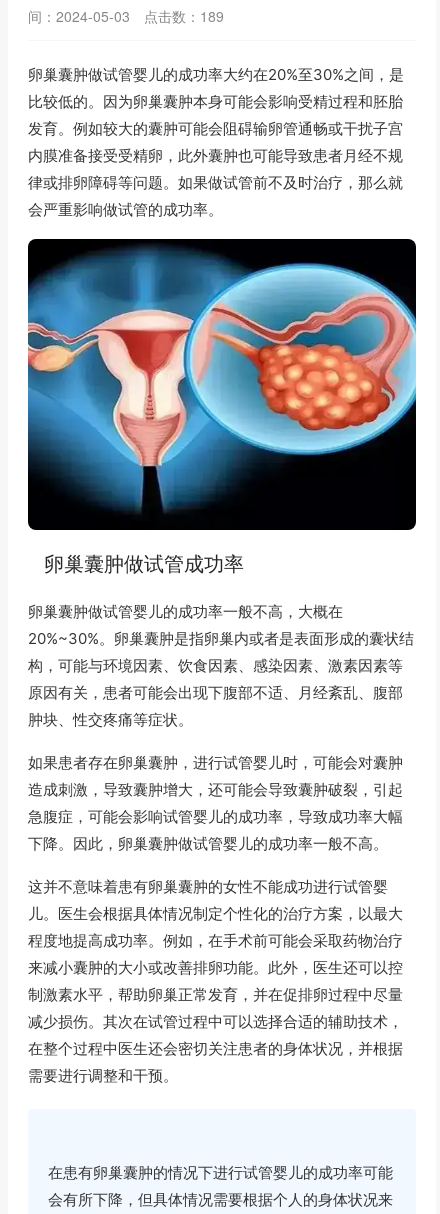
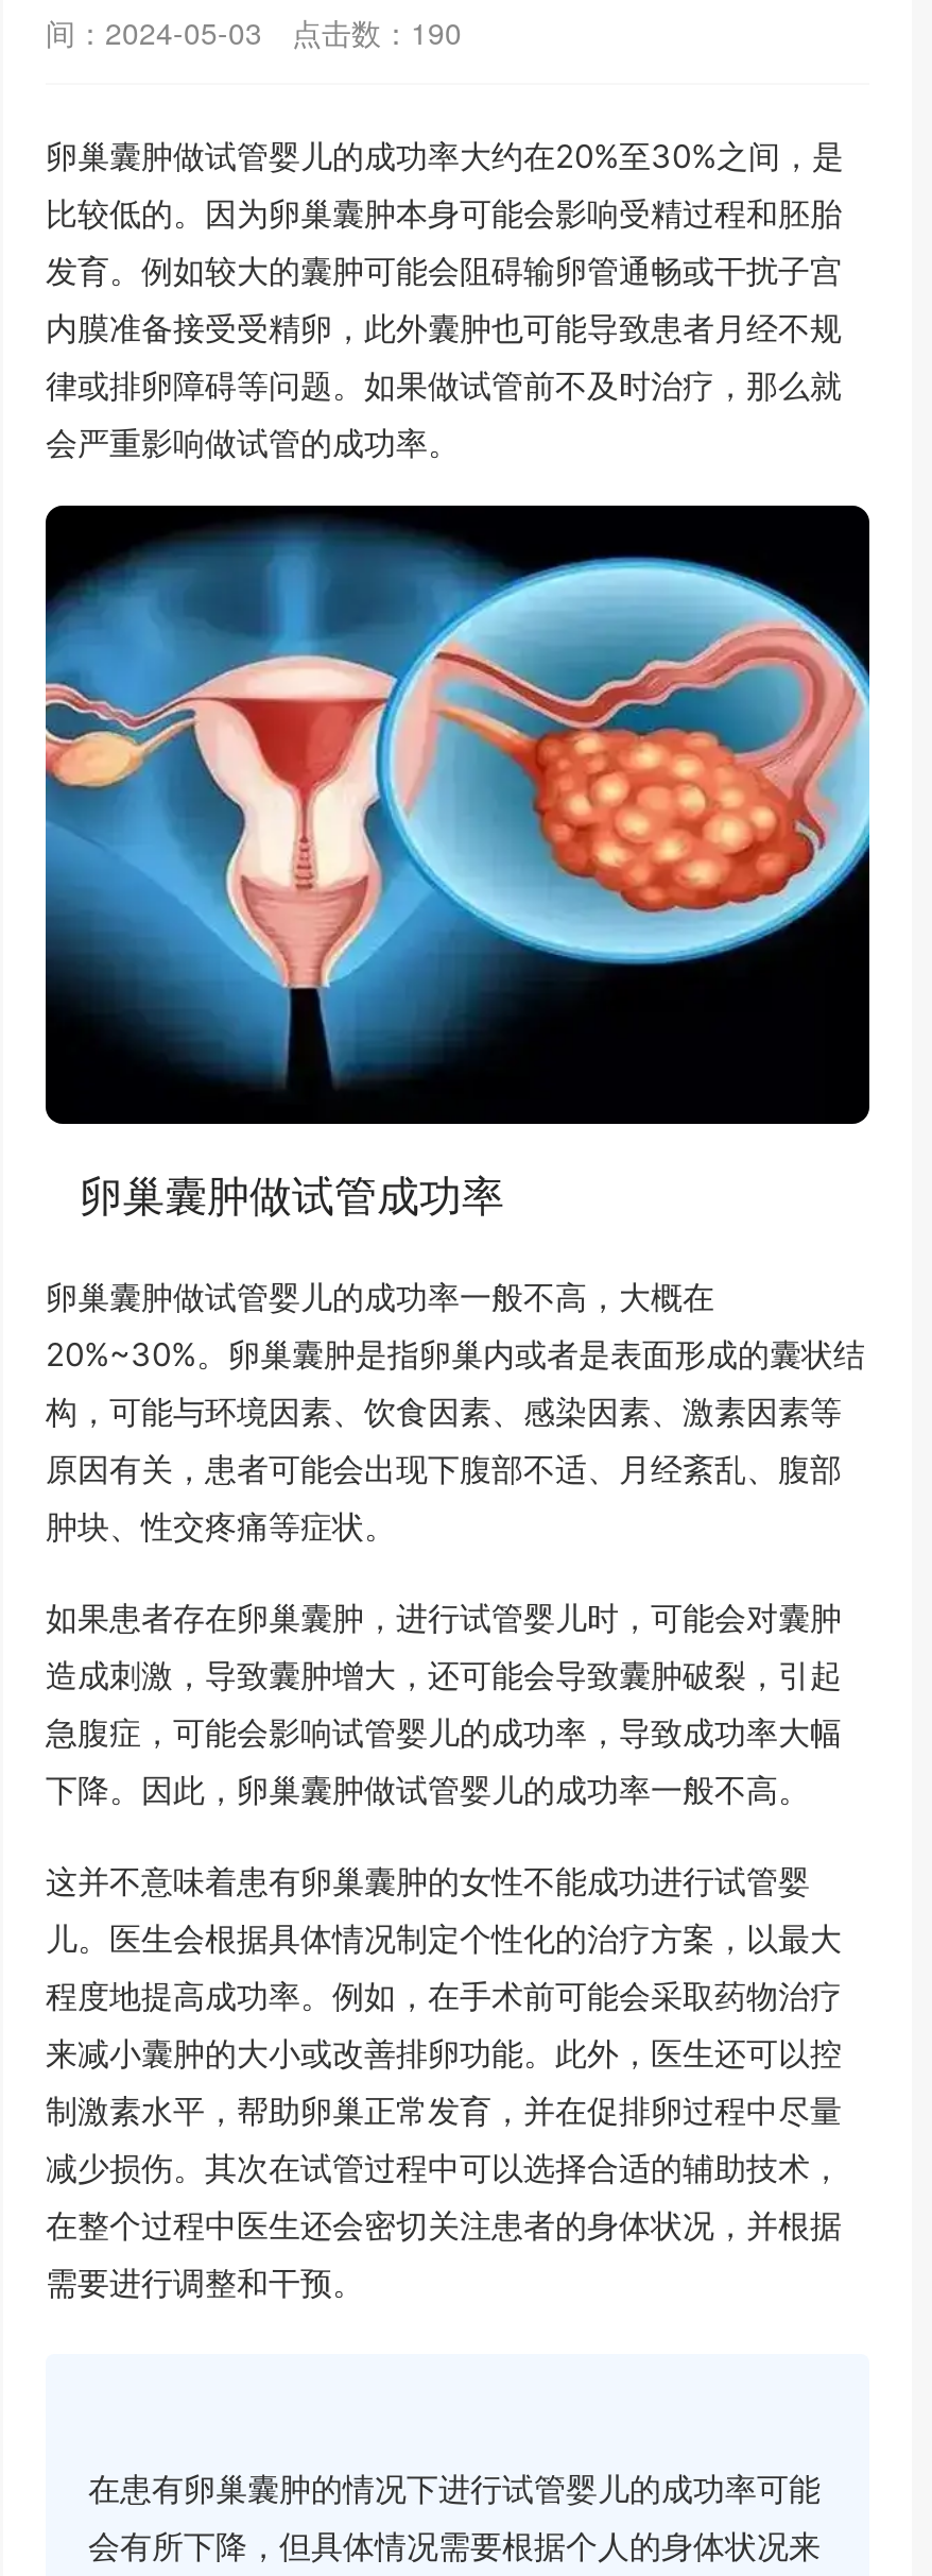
[28,6,224,26] 间：2024-05-03 点击数：189 -> [46,11,462,53] 间：2024-05-03 点击数：190

